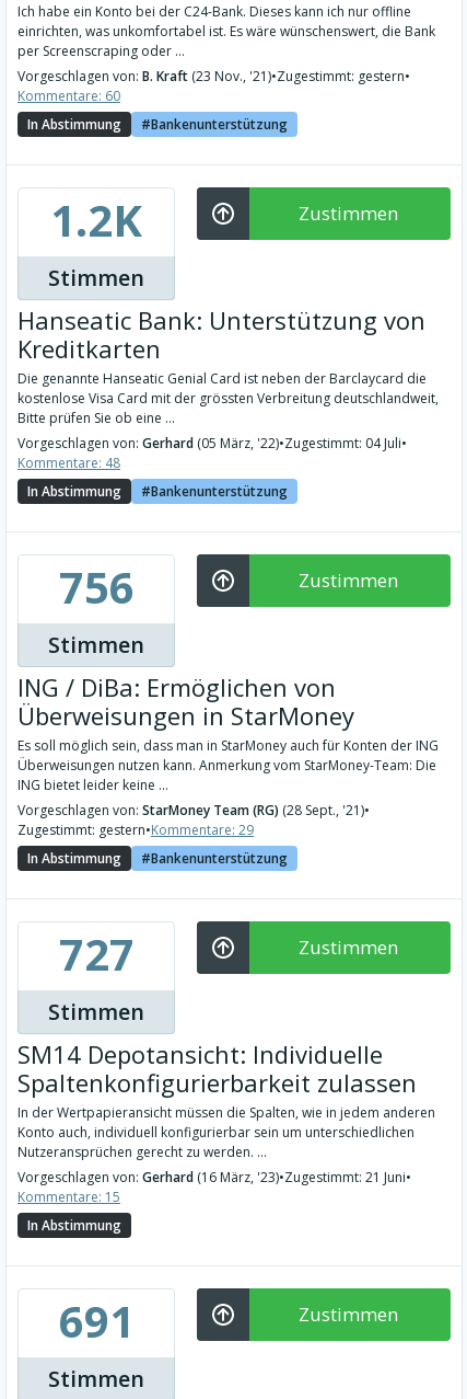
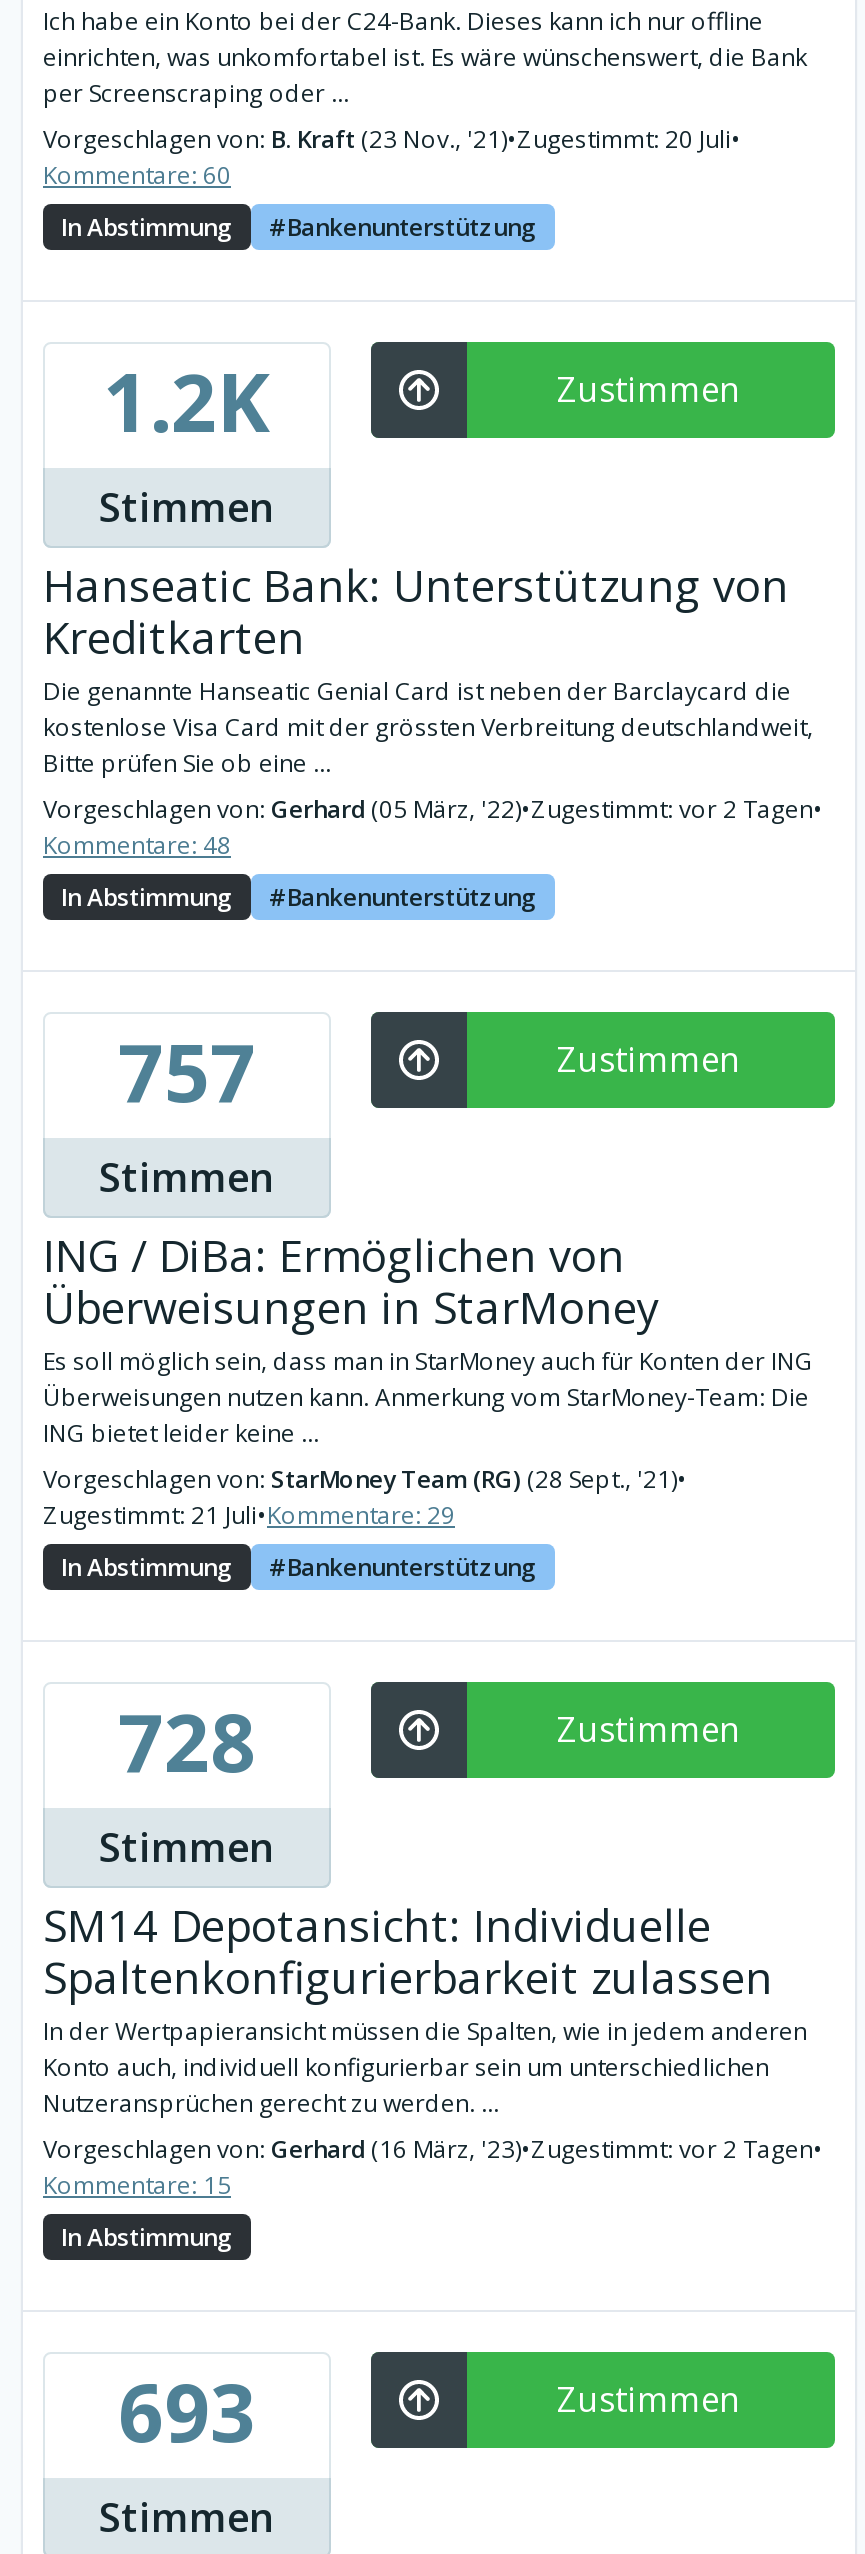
[17,67,410,85] Vorgeschlagen von: B. Kraft (23 Nov., '21) •Zugestimmt: gestern• -> [43,122,741,156] Vorgeschlagen von: B. Kraft (23 Nov., '21) •Zugestimmt: 20 Juli•
[17,434,407,452] Vorgeschlagen von: Gerhard (05 März, '22)•Zugestimmt: 04 Juli• -> [43,792,823,826] Vorgeschlagen von: Gerhard (05 März, '22)•Zugestimmt: vor 2 Tagen•
[59,557,134,617] 756 -> [118,1016,256,1126] 757
[17,821,254,839] Zugestimmt: gestern•Kommentare: 29 -> [43,1498,455,1532] Zugestimmt: 21 Juli•Kommentare: 29
[59,924,134,984] 727 -> [118,1686,256,1796] 728
[17,1168,411,1186] Vorgeschlagen von: Gerhard (16 März, '23)•Zugestimmt: 21 Juni• -> [43,2132,823,2166] Vorgeschlagen von: Gerhard (16 März, '23)•Zugestimmt: vor 2 Tagen•
[59,1291,134,1351] 691 -> [118,2356,256,2466] 693

